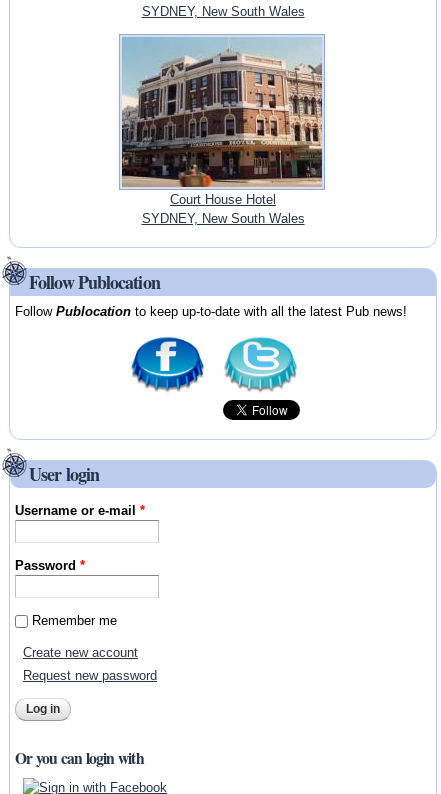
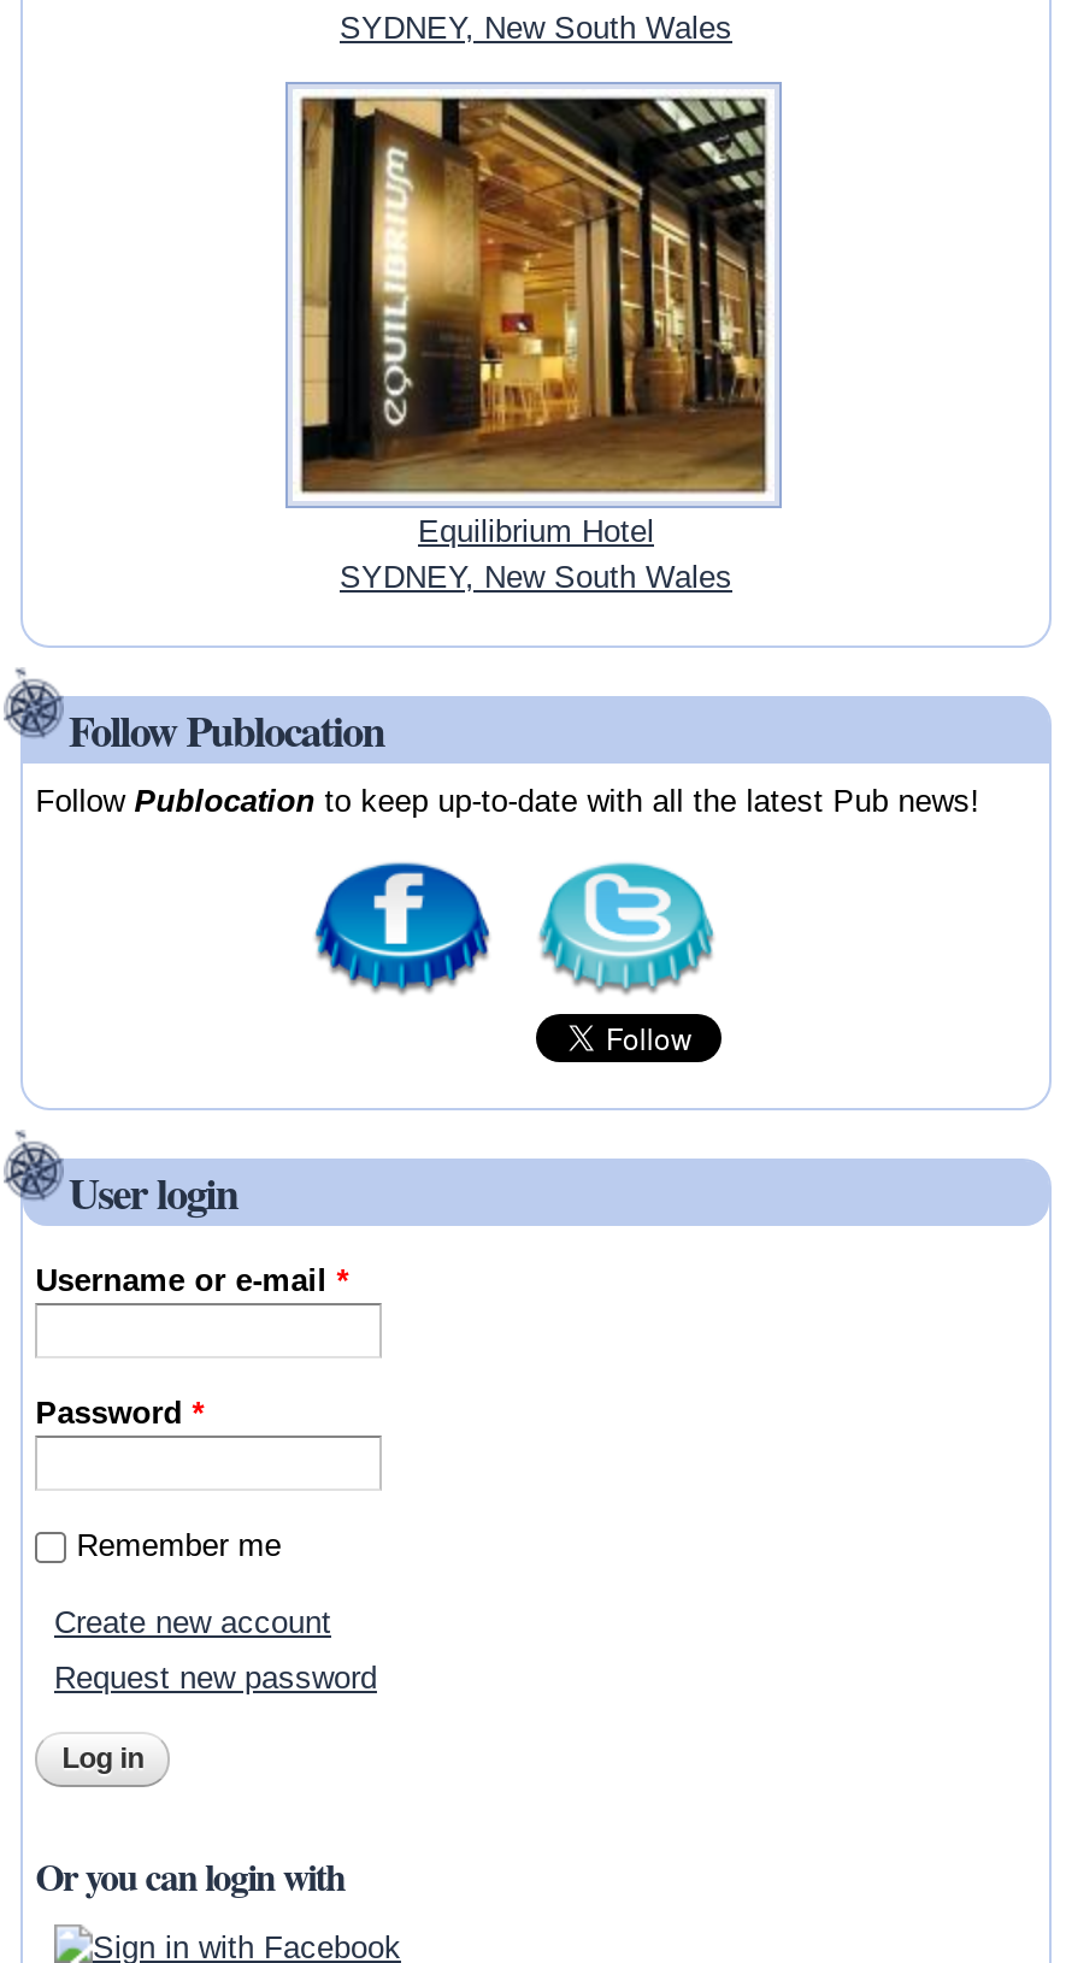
[121,37,323,206] [image] | Court House Hotel -> [290,89,777,548] [image] | Equilibrium Hotel

